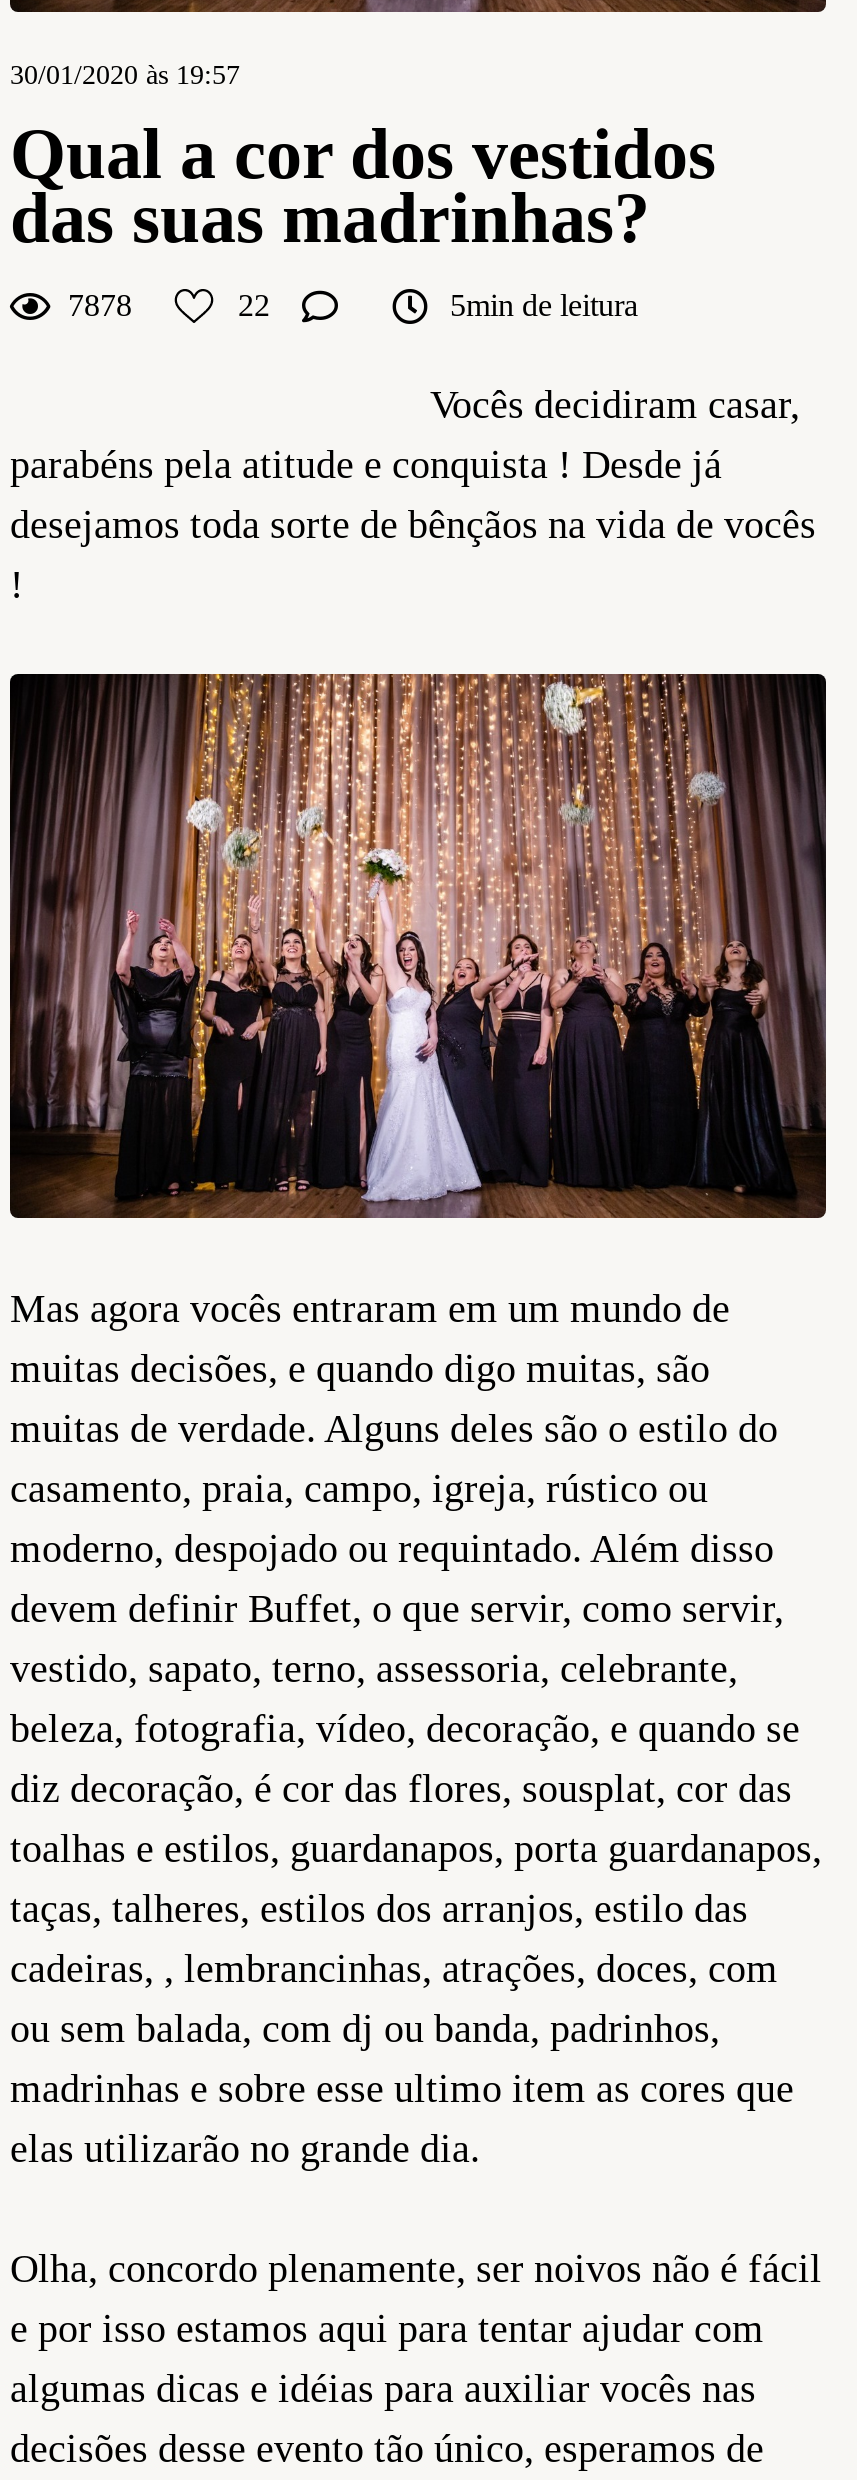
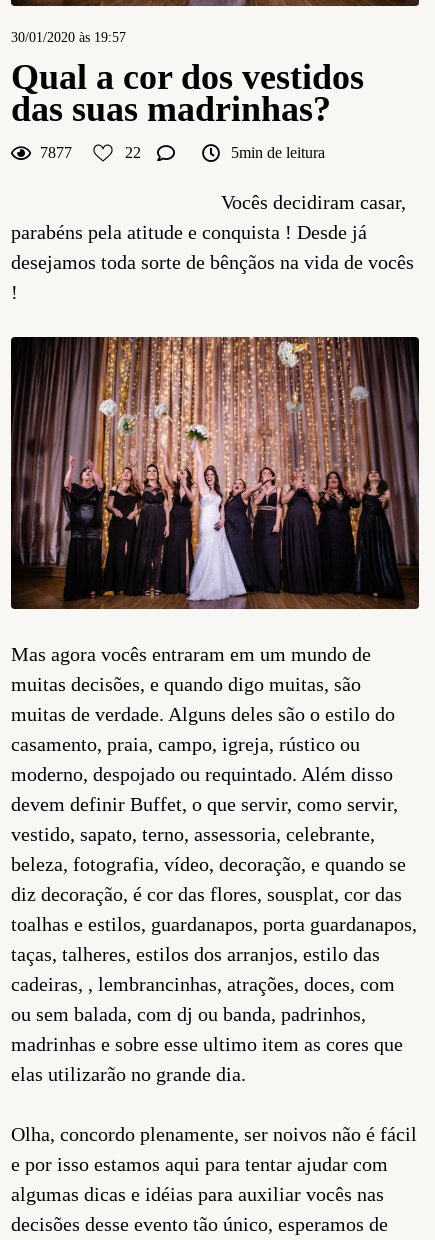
[68,288,132,322] 7878 -> [40,144,72,161] 7877

